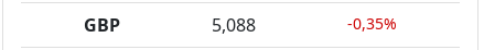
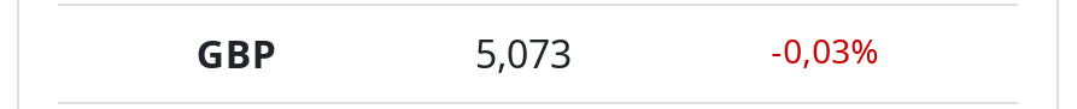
[212,13,256,37] 5,088 -> [475,27,572,80] 5,073
[347,13,397,33] -0,35% -> [771,27,880,73] -0,03%

